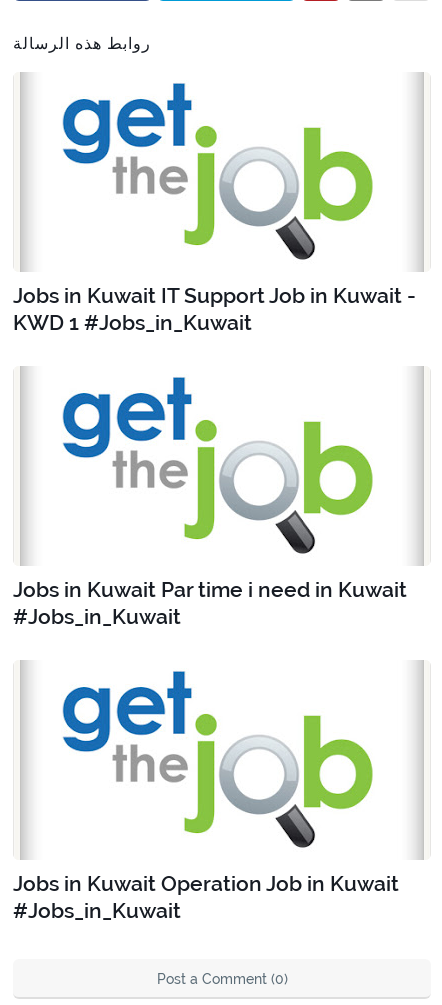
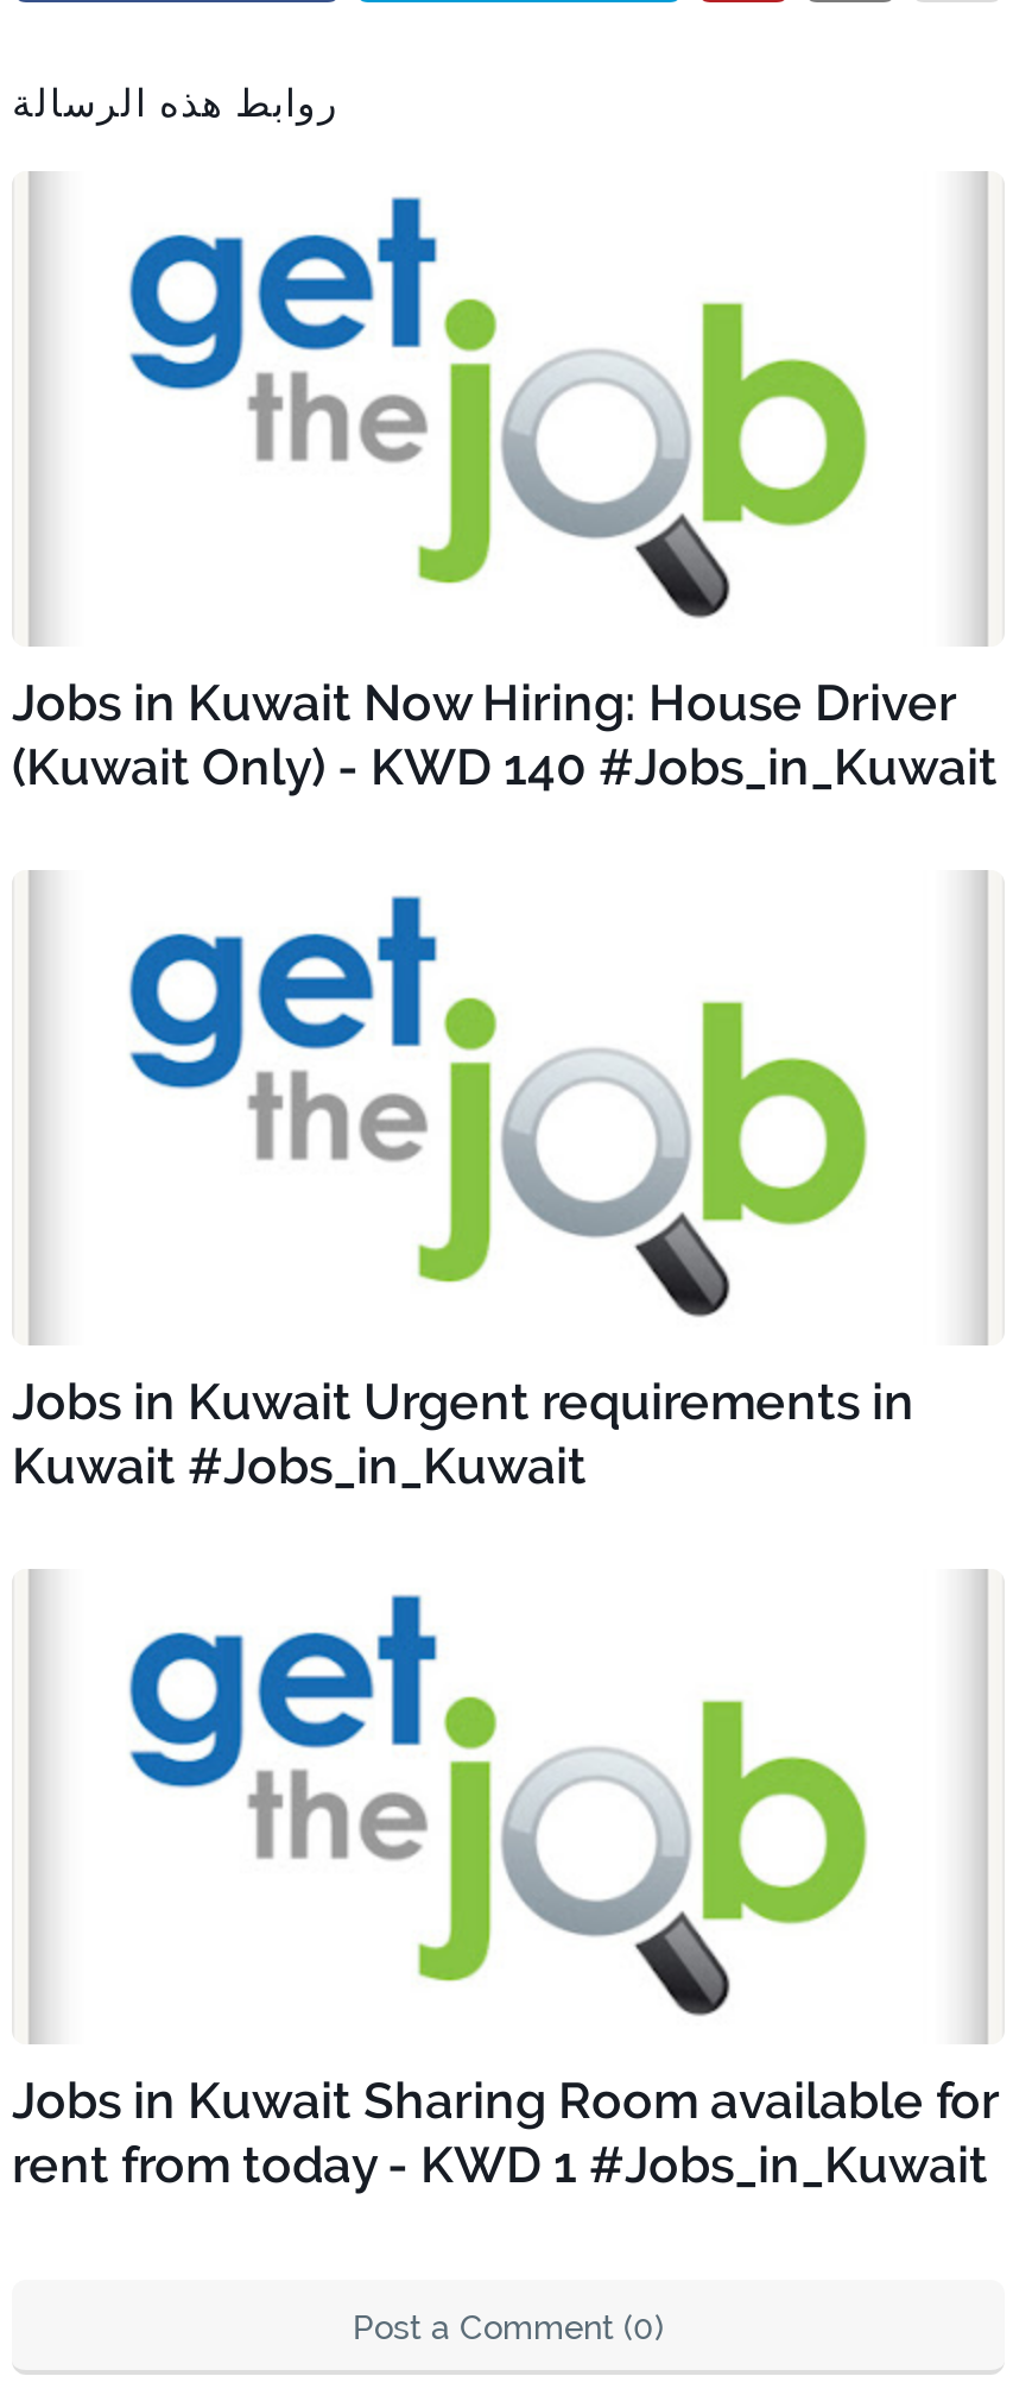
[13,283,416,335] Jobs in Kuwait IT Support Job in Kuwait - | KWD 1 #Jobs_in_Kuwait -> [12,673,998,797] Jobs in Kuwait Now Hiring: House Driver | (Kuwait Only) - KWD 140 #Jobs_in_Kuwait
[13,577,407,629] Jobs in Kuwait Par time i need in Kuwait | #Jobs_in_Kuwait -> [12,1372,914,1496] Jobs in Kuwait Urgent requirements in | Kuwait #Jobs_in_Kuwait
[13,871,399,923] Jobs in Kuwait Operation Job in Kuwait | #Jobs_in_Kuwait -> [12,2071,998,2195] Jobs in Kuwait Sharing Room available for | rent from today - KWD 1 #Jobs_in_Kuwait

